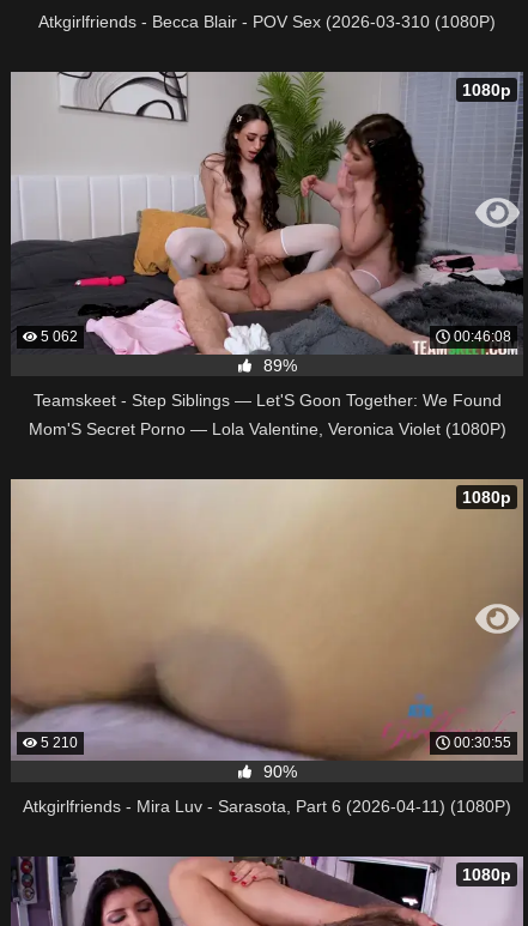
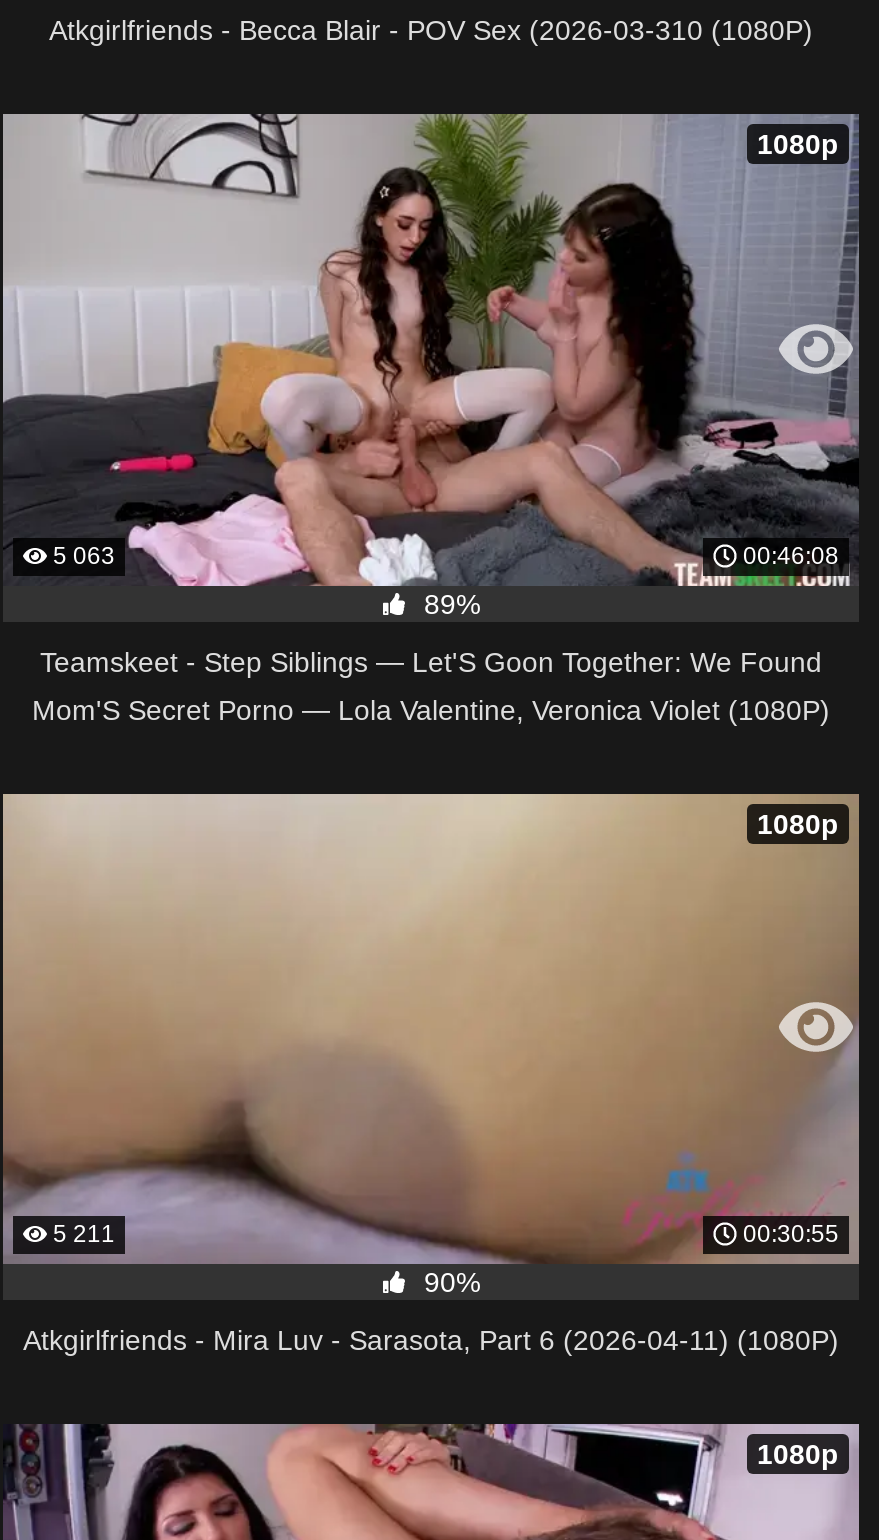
[37,328,78,345] 5 062 -> [47,542,115,570] 5 063
[37,735,78,751] 5 210 -> [47,1221,115,1249] 5 211

